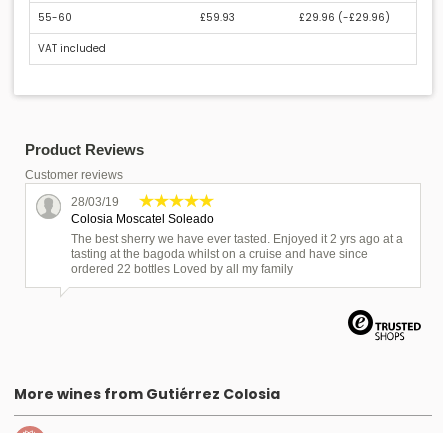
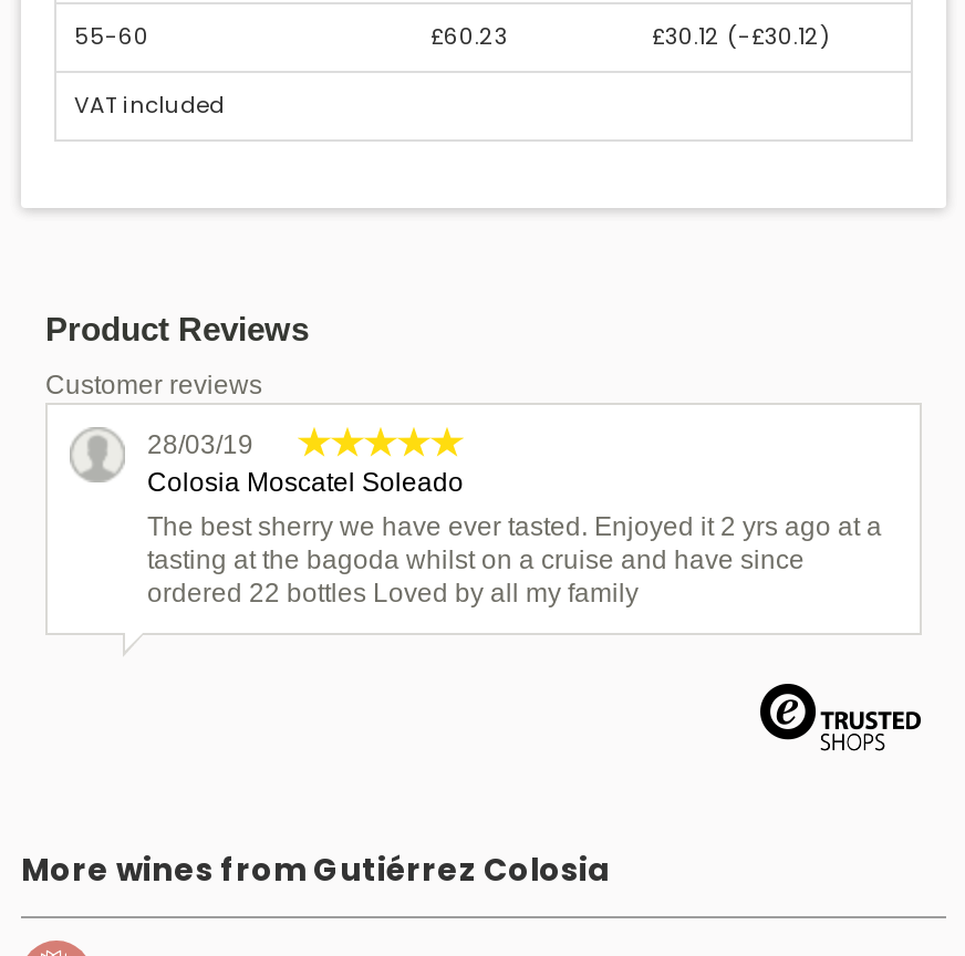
[199,10,234,25] £59.93 -> [430,20,508,53] £60.23
[299,10,390,25] £29.96 (-£29.96) -> [652,20,831,53] £30.12 (-£30.12)

